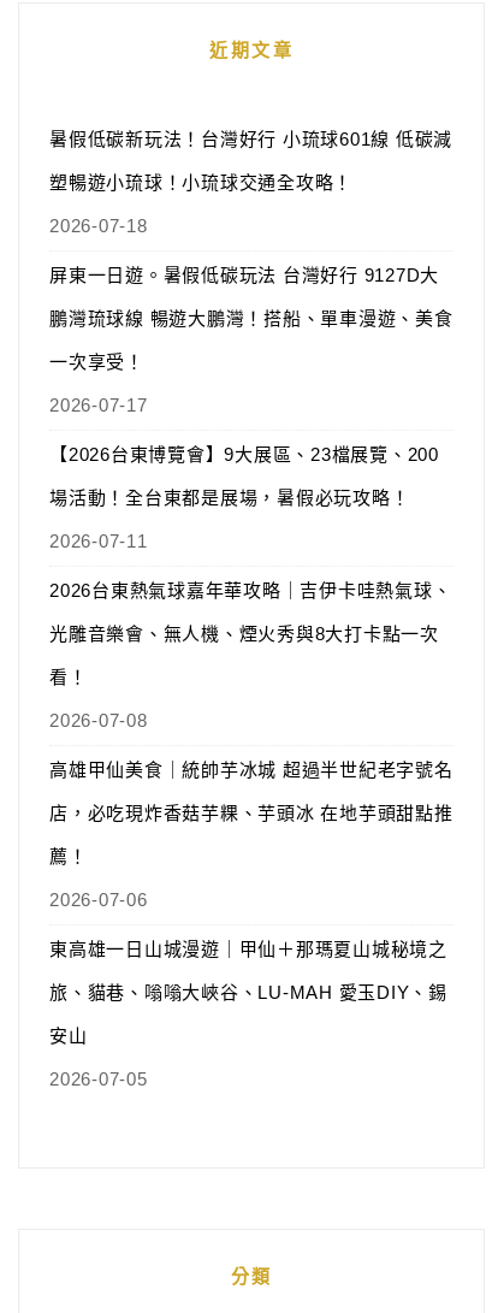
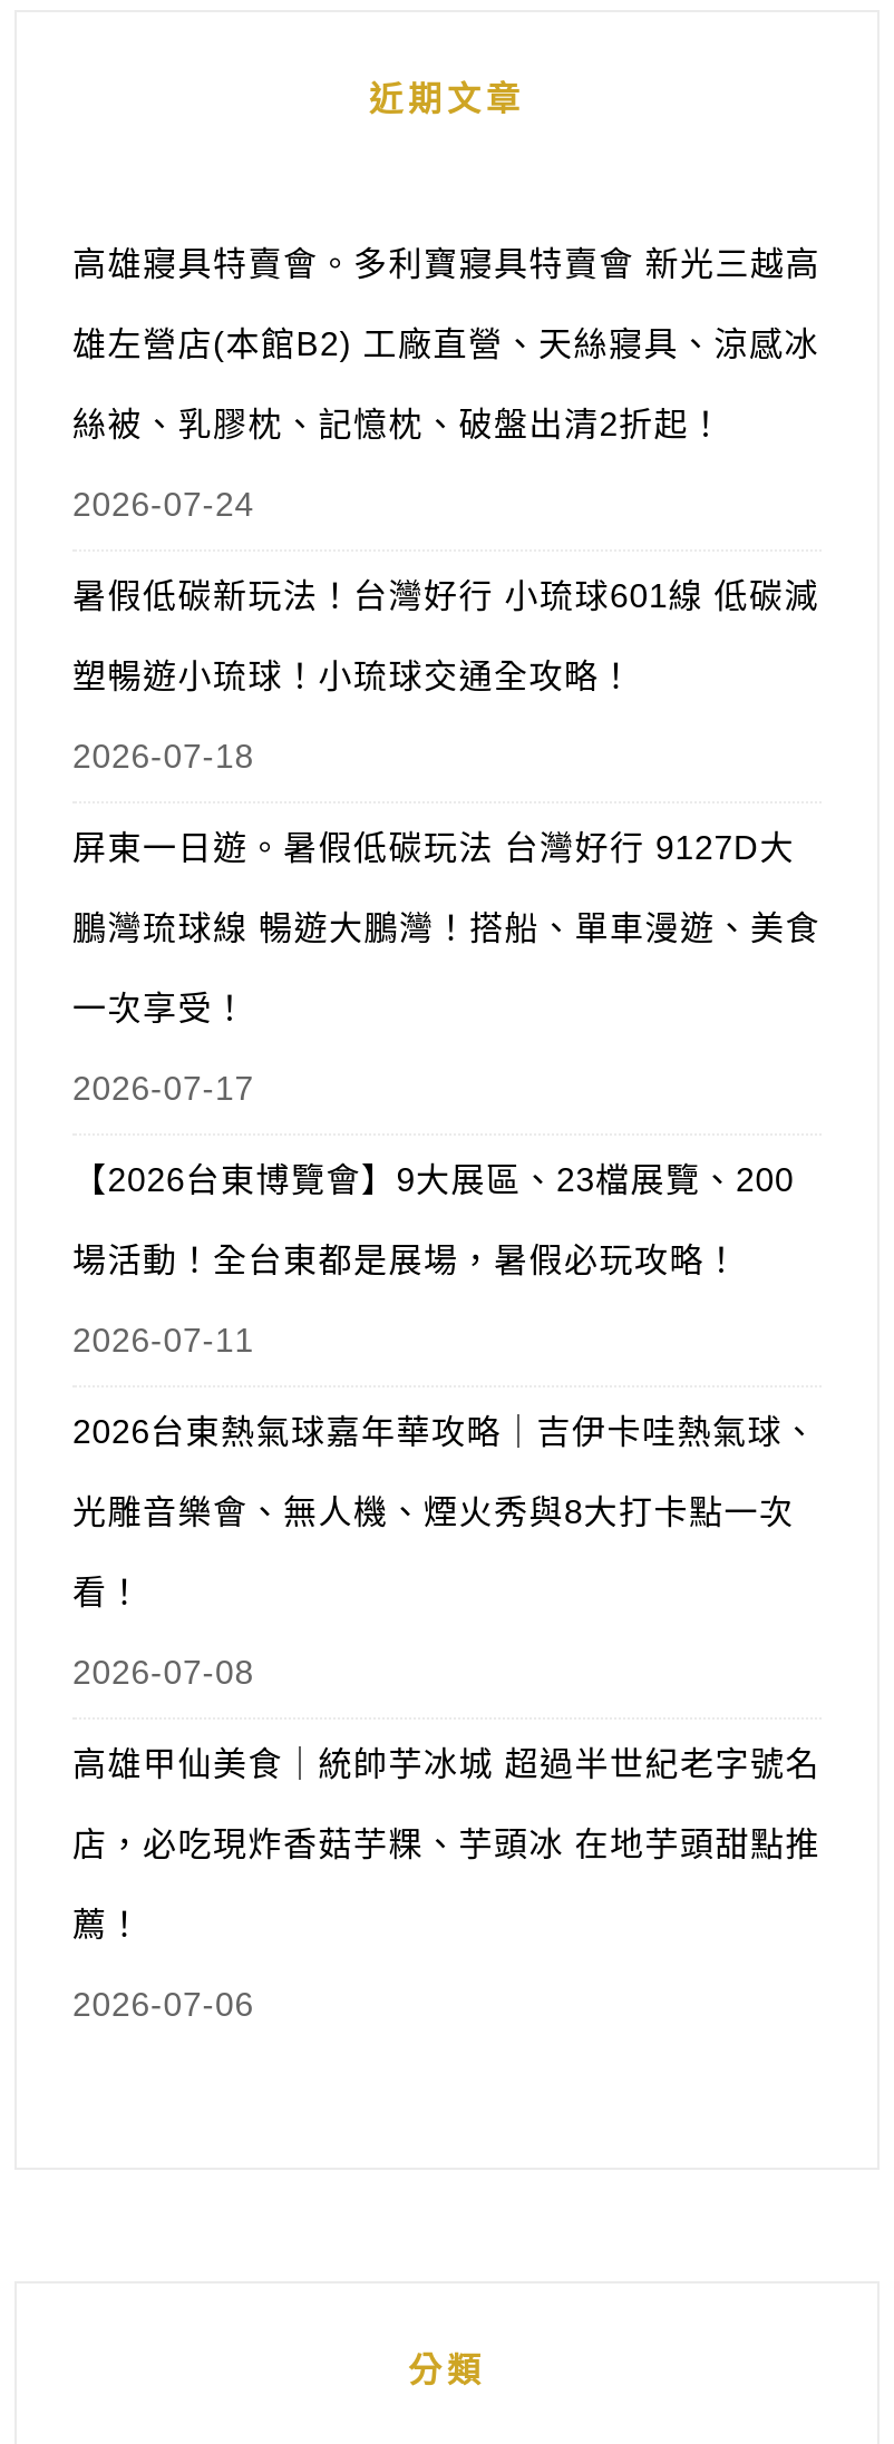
none -> [72,244,820,523] 高雄寢具特賣會。多利寶寢具特賣會 新光三越高 | 雄左營店(本館B2) 工廠直營、天絲寢具、涼感冰 | 絲被、乳膠枕、記憶枕、破盤出清2折起！ | 2026-07-24
moved [49,129,453,910] -> [72,576,820,2023]: 暑假低碳新玩法！台灣好行 小琉球601線 低碳減 | 塑暢遊小琉球！小琉球交通全攻略！ | 2026-07-18 | ... | 薦！ | 2026-07-06
[49,939,447,1089] 東高雄一日山城漫遊｜甲仙＋那瑪夏山城秘境之 | 旅、貓巷、嗡嗡大峽谷、LU-MAH 愛玉DIY、錫 | 安山 | 2026-07-05 -> none

